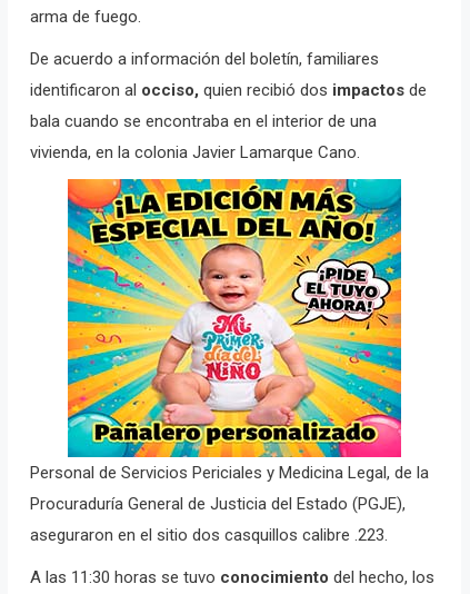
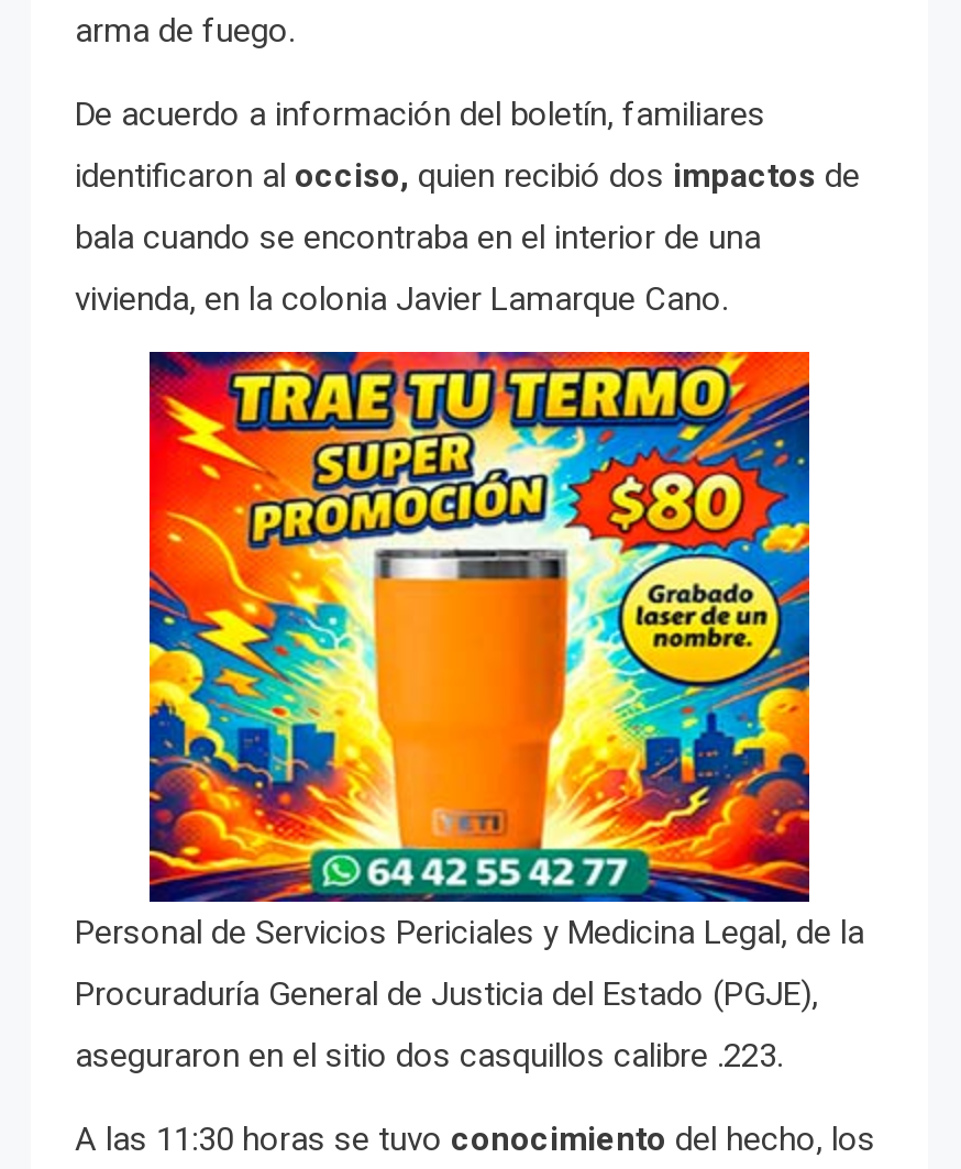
[67,178,402,458] [image] -> [147,350,811,904] [image]

